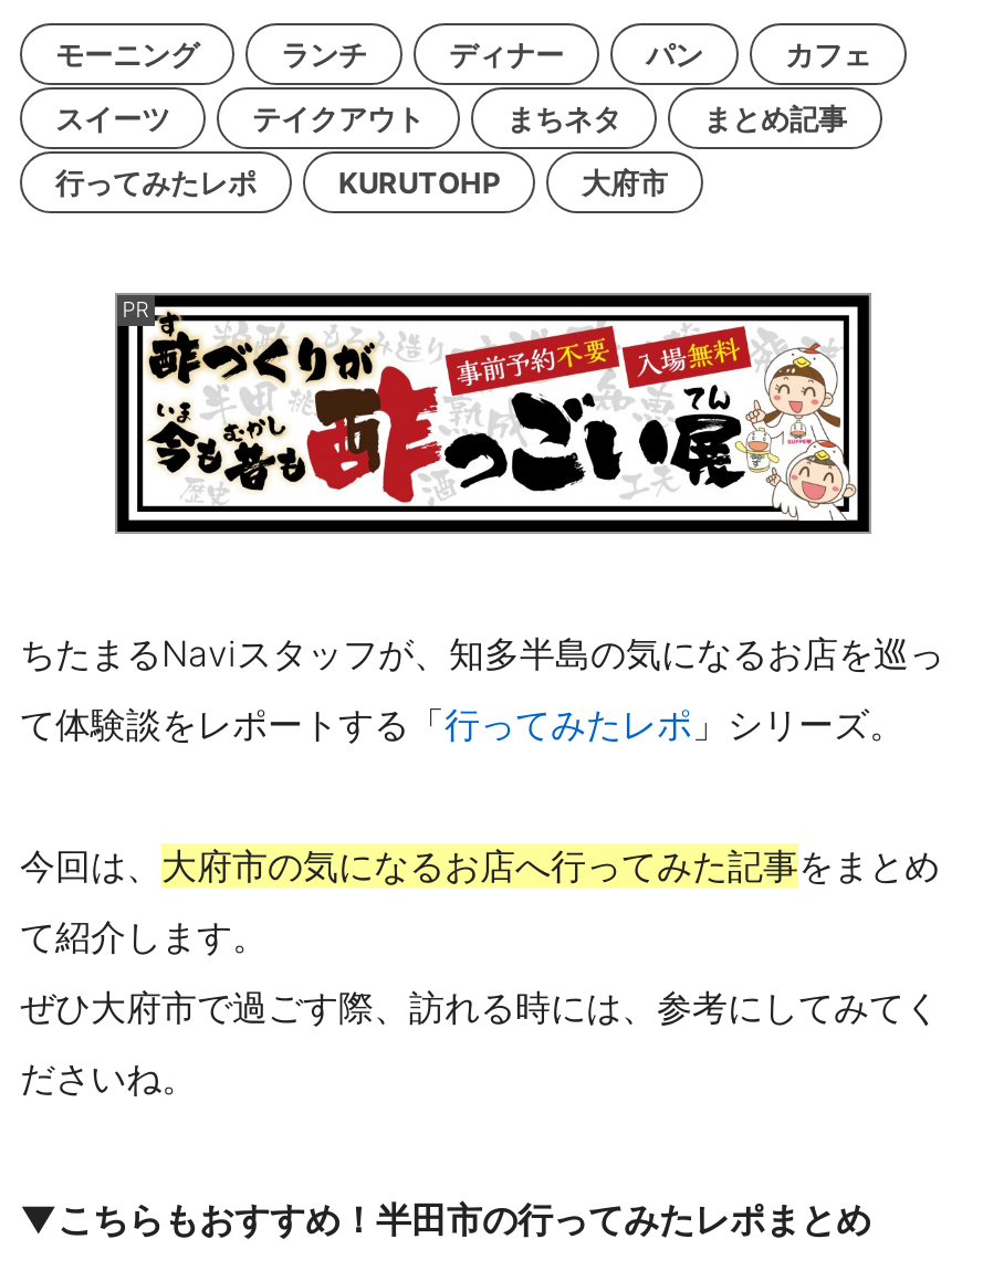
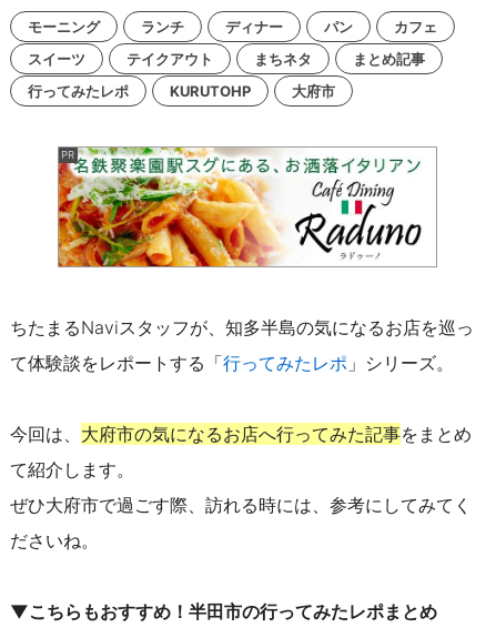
[115,293,871,534] [image] -> [58,146,436,267] [image]

